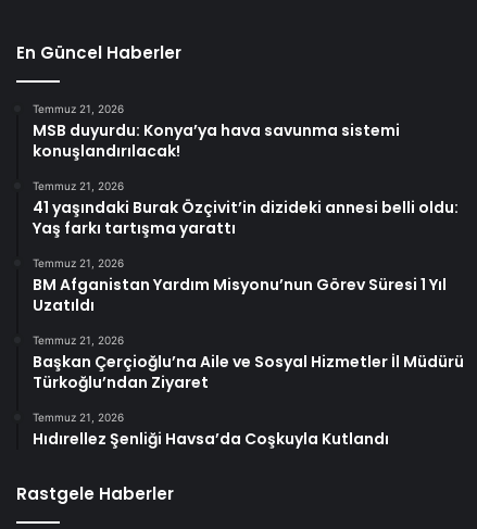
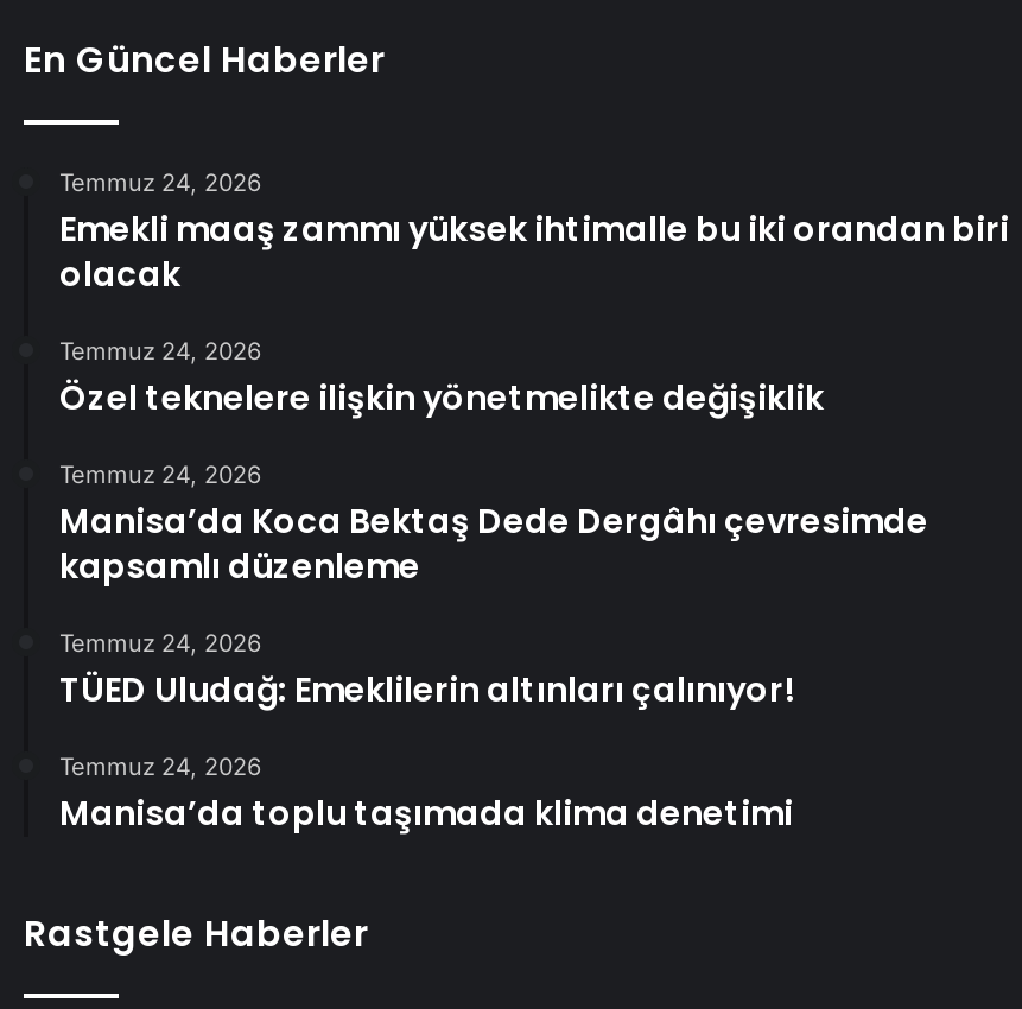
[33,102,400,162] Temmuz 21, 2026 | MSB duyurdu: Konya’ya hava savunma sistemi | konuşlandırılacak! -> [59,168,1009,298] Temmuz 24, 2026 | Emekli maaş zammı yüksek ihtimalle bu iki orandan biri | olacak
[33,179,459,239] Temmuz 21, 2026 | 41 yaşındaki Burak Özçivit’in dizideki annesi belli oldu: | Yaş farkı tartışma yarattı -> [59,336,824,422] Temmuz 24, 2026 | Özel teknelere ilişkin yönetmelikte değişiklik
[33,256,447,316] Temmuz 21, 2026 | BM Afganistan Yardım Misyonu’nun Görev Süresi 1 Yıl | Uzatıldı -> [59,460,928,590] Temmuz 24, 2026 | Manisa’da Koca Bektaş Dede Dergâhı çevresimde | kapsamlı düzenleme
[33,334,464,393] Temmuz 21, 2026 | Başkan Çerçioğlu’na Aile ve Sosyal Hizmetler İl Müdürü | Türkoğlu’ndan Ziyaret -> [59,628,793,714] Temmuz 24, 2026 | TÜED Uludağ: Emeklilerin altınları çalınıyor!
[33,411,389,450] Temmuz 21, 2026 | Hıdırellez Şenliği Havsa’da Coşkuyla Kutlandı -> [59,752,793,837] Temmuz 24, 2026 | Manisa’da toplu taşımada klima denetimi

